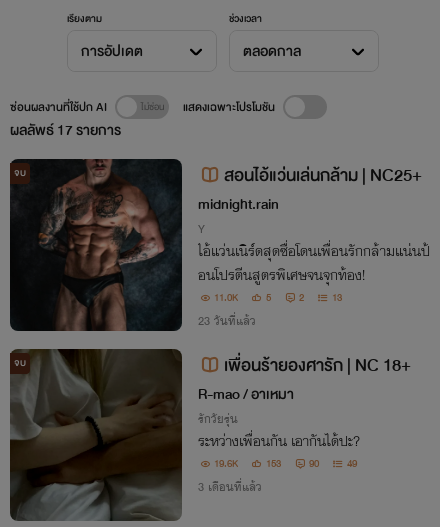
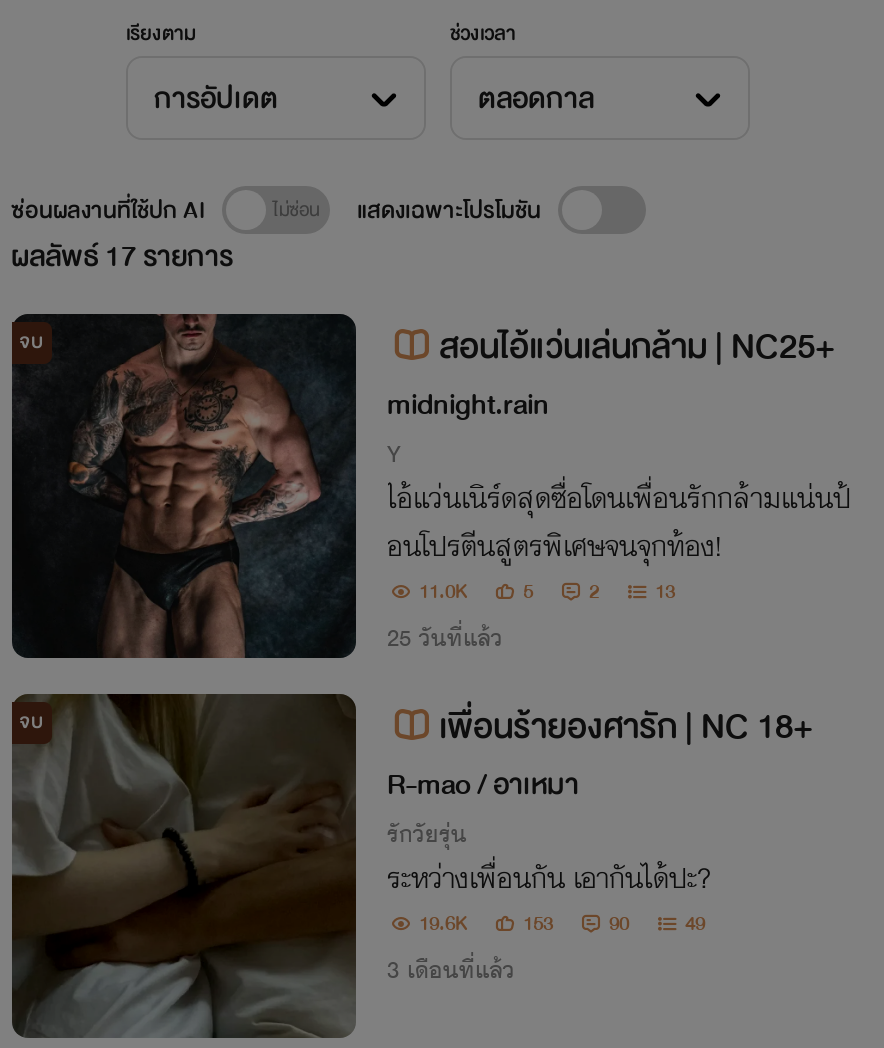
[197,311,255,331] 23 วันที่แล้ว -> [387,618,503,658] 25 วันที่แล้ว

